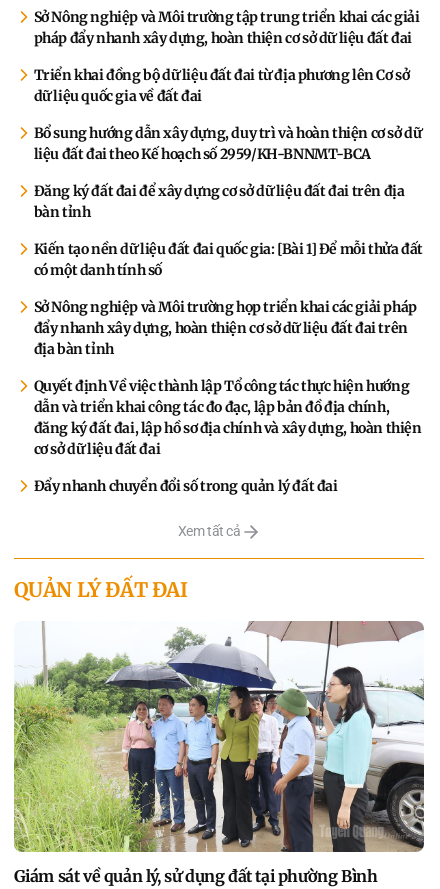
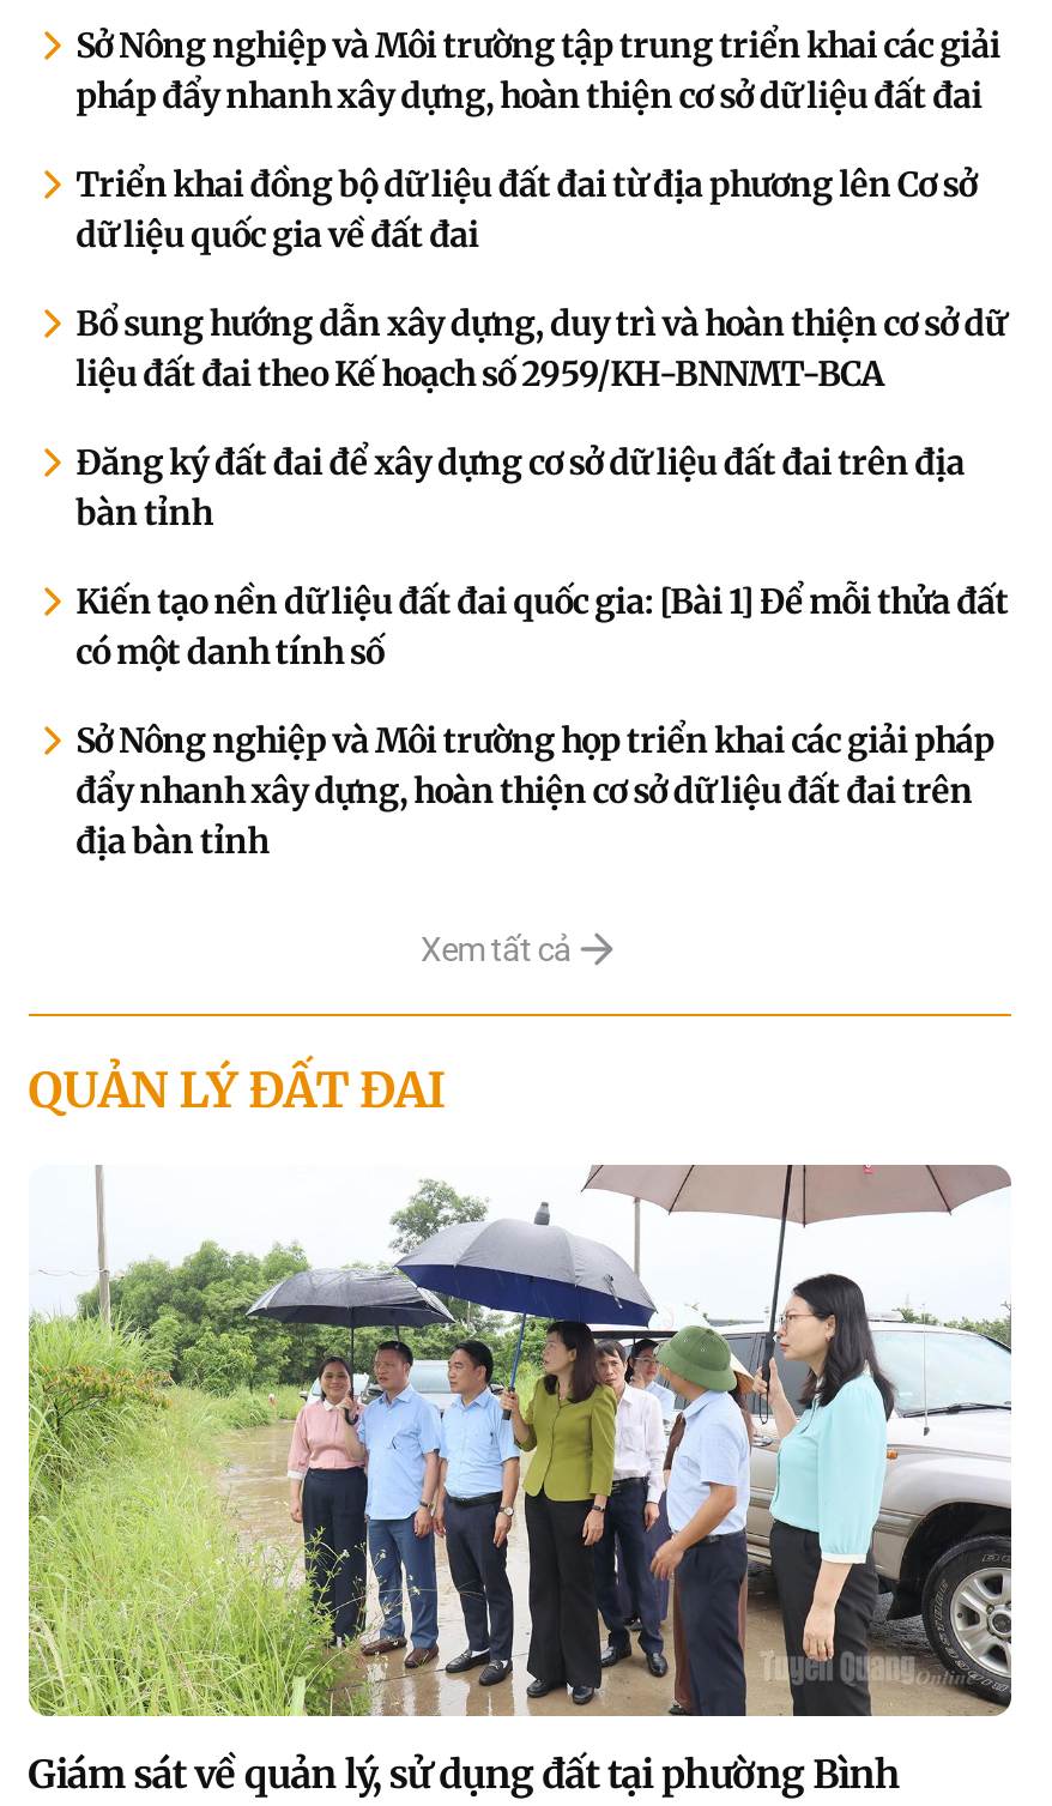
[34,377,422,495] Quyết định Về việc thành lập Tổ công tác thực hiện hướng | dẫn và triển khai công tác đo đạc, lập bản đồ địa chính, | đăng ký đất đai, lập hồ sơ địa chính và xây dựng, hoàn thiện | cơ sở dữ liệu đất đai | Đẩy nhanh chuyển đổi số trong quản lý đất đai -> none

